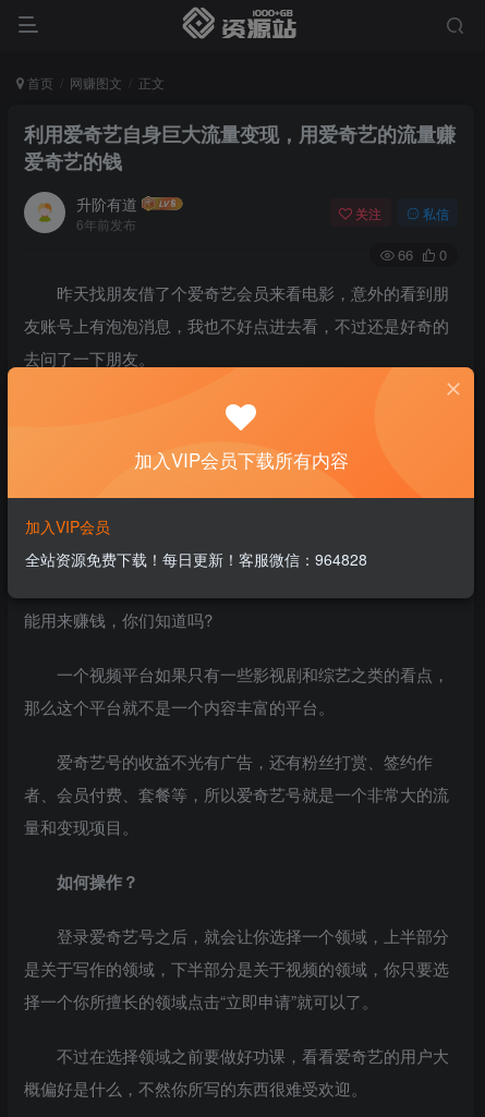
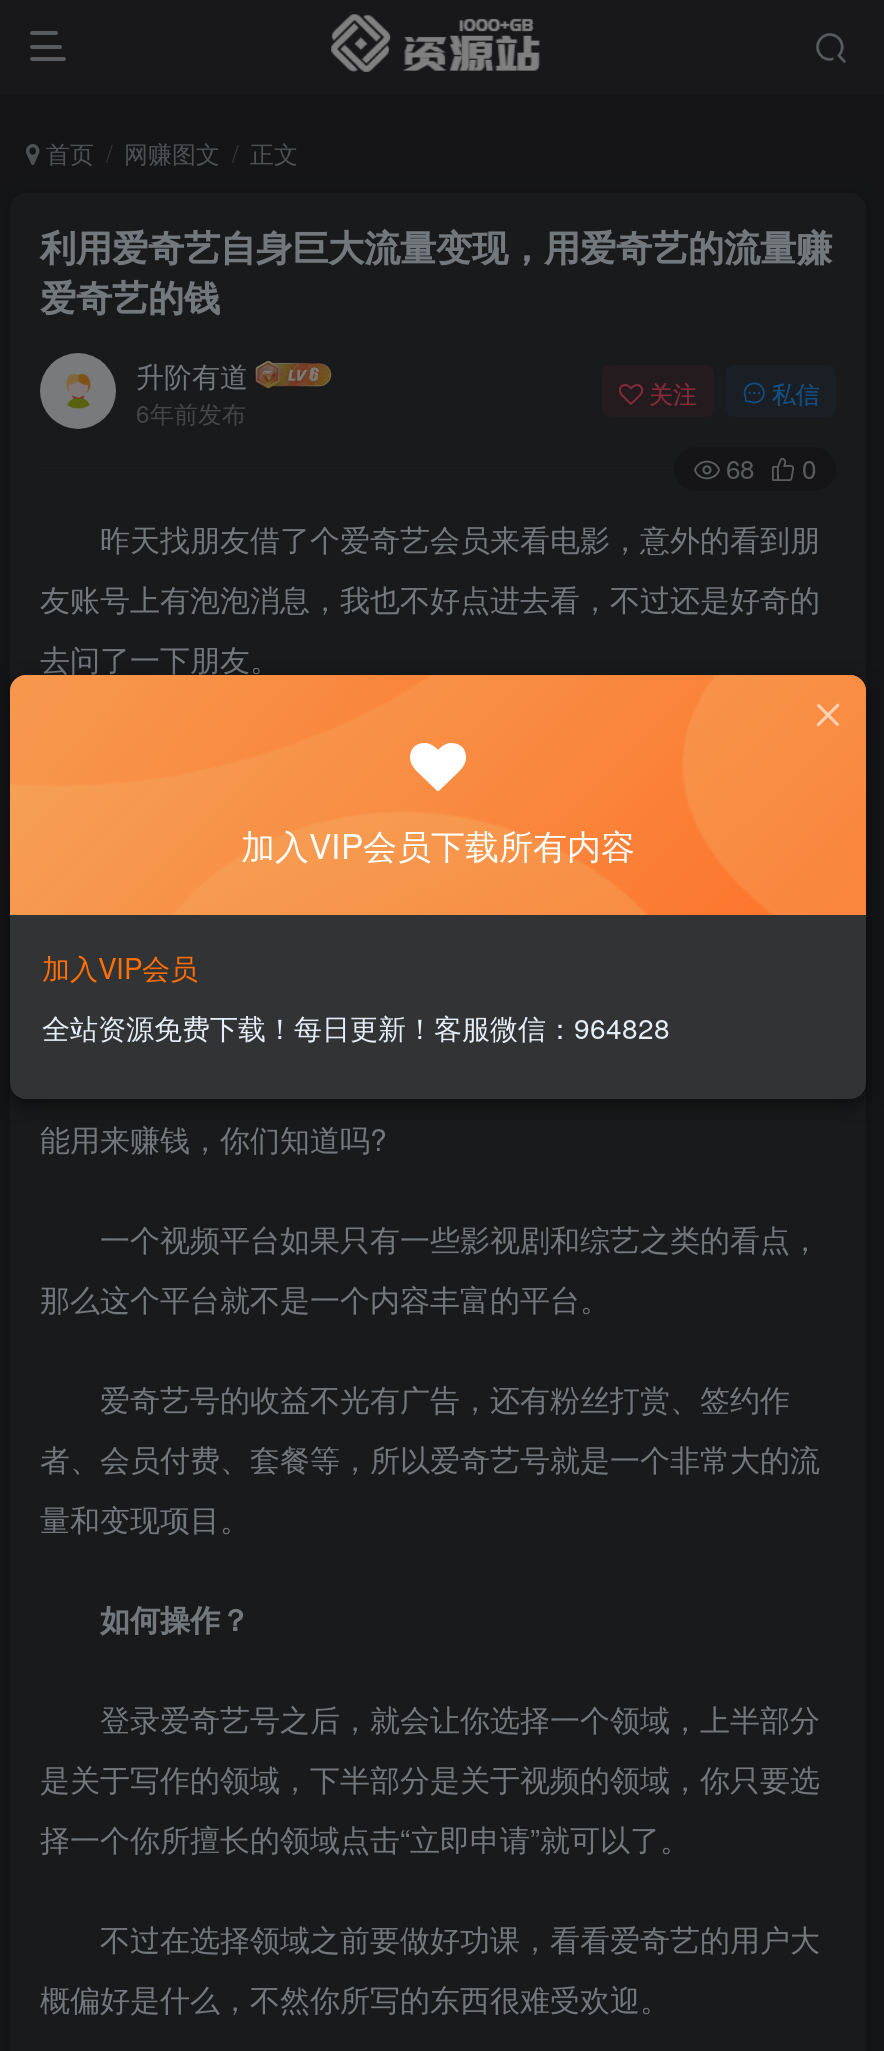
[398,244,447,265] 66 0 -> [726,449,816,487] 68 0

